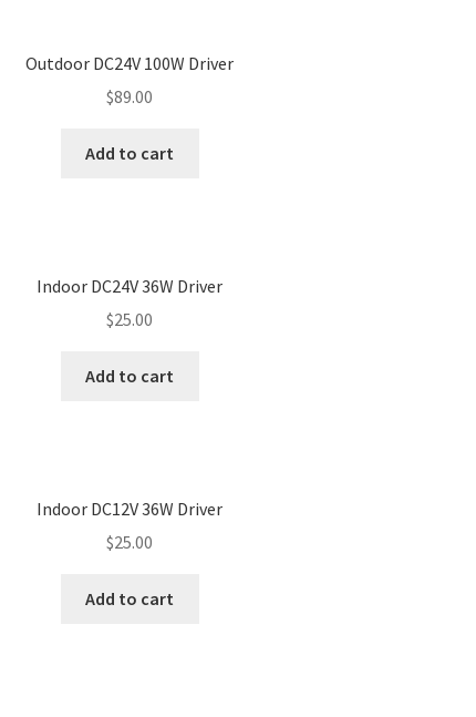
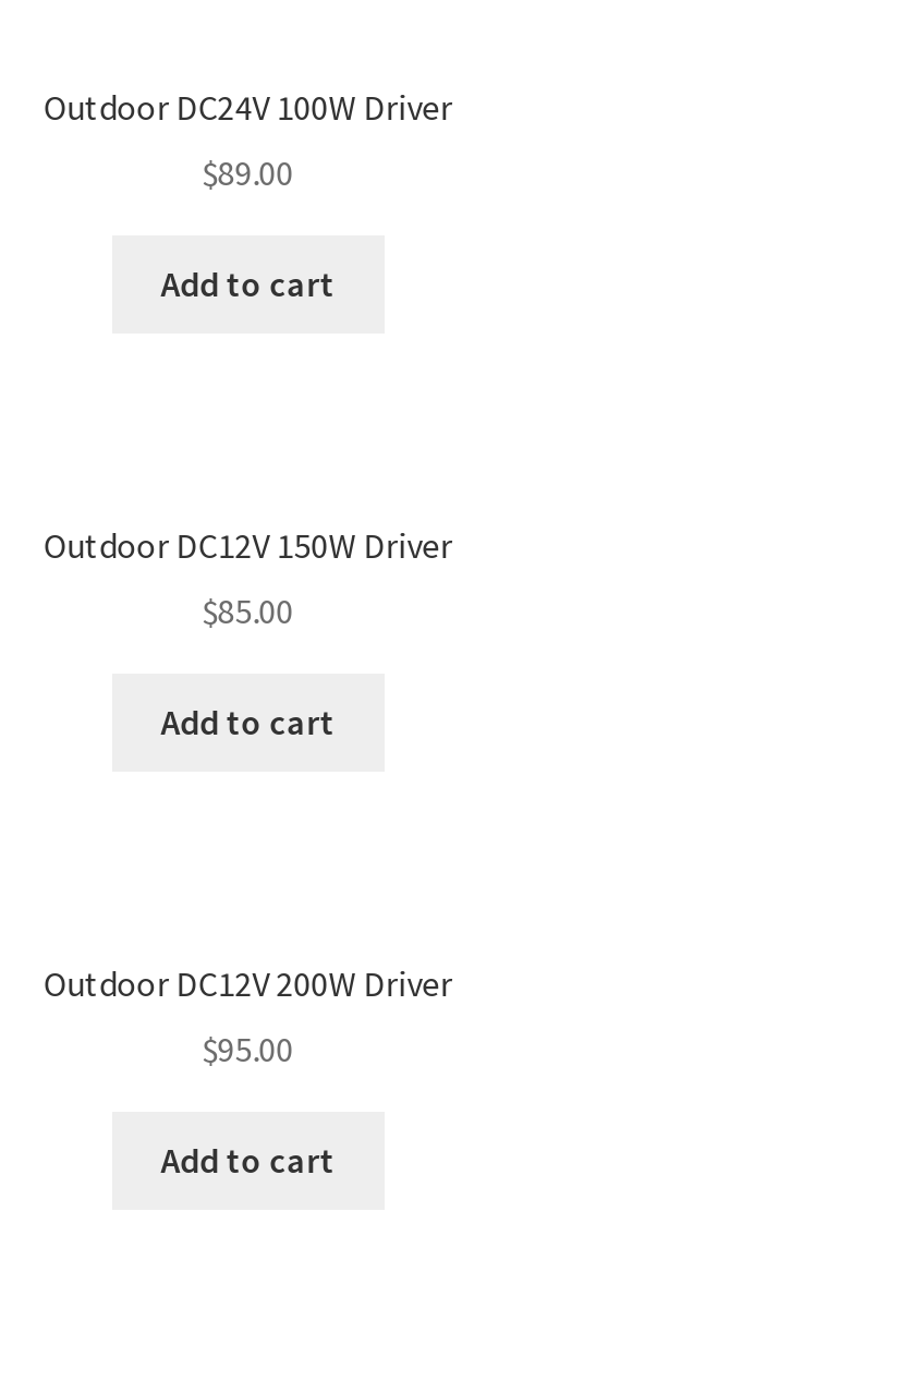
[37,274,223,297] Indoor DC24V 36W Driver -> [43,523,453,566] Outdoor DC12V 150W Driver
[107,309,153,331] $25.00 -> [202,589,294,633] $85.00
[37,497,223,519] Indoor DC12V 36W Driver -> [43,961,453,1004] Outdoor DC12V 200W Driver
[107,531,153,553] $25.00 -> [202,1027,294,1071] $95.00

